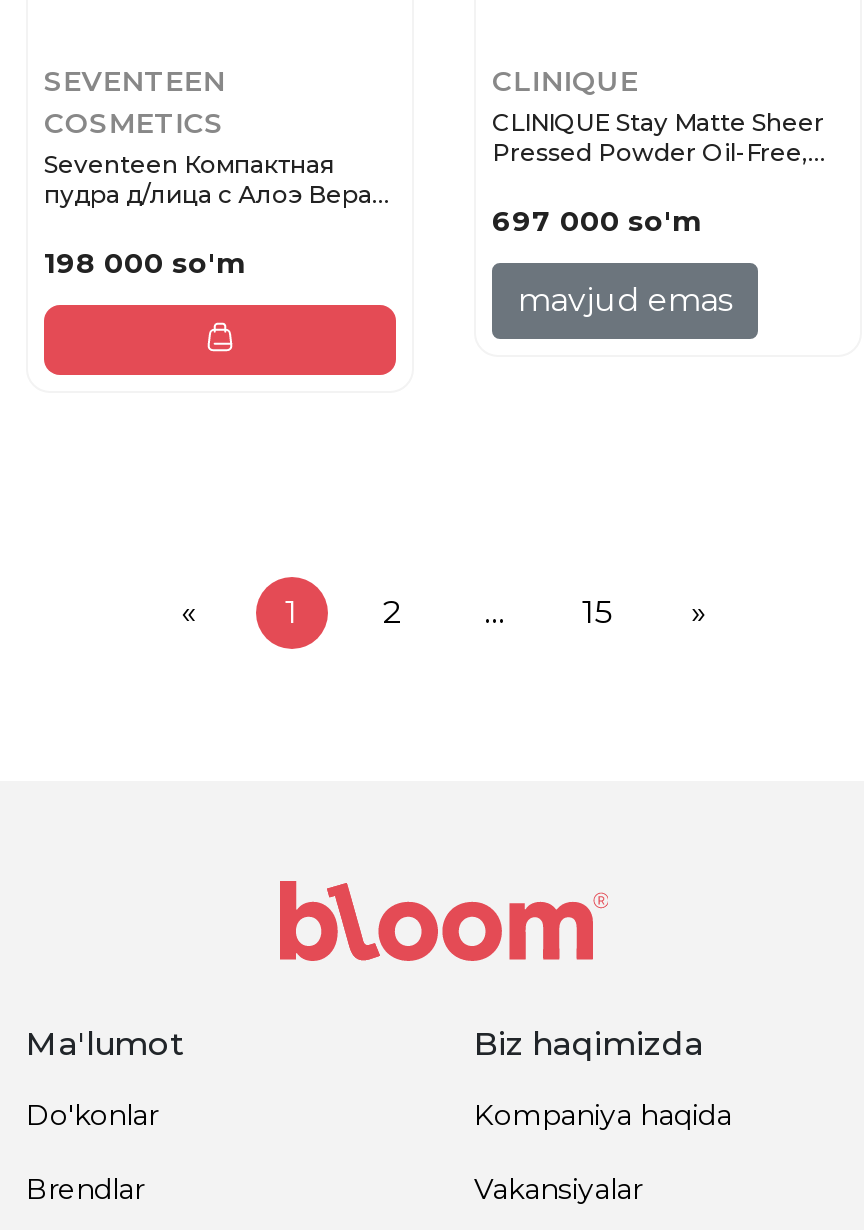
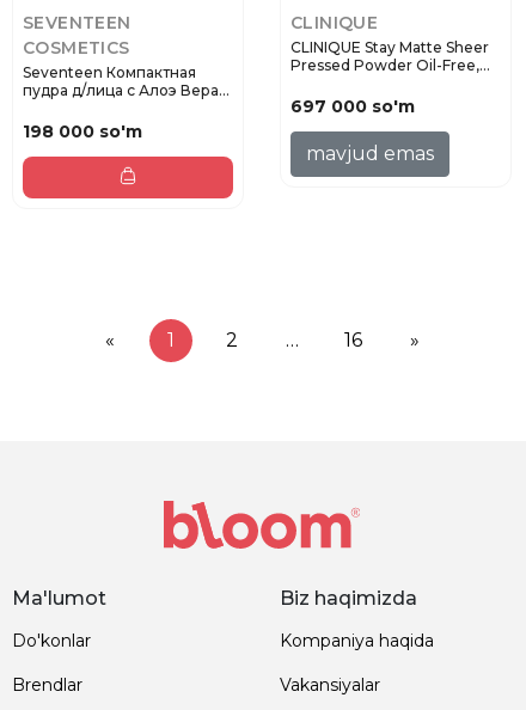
[582,593,612,631] 15 -> [344,328,362,351] 16

